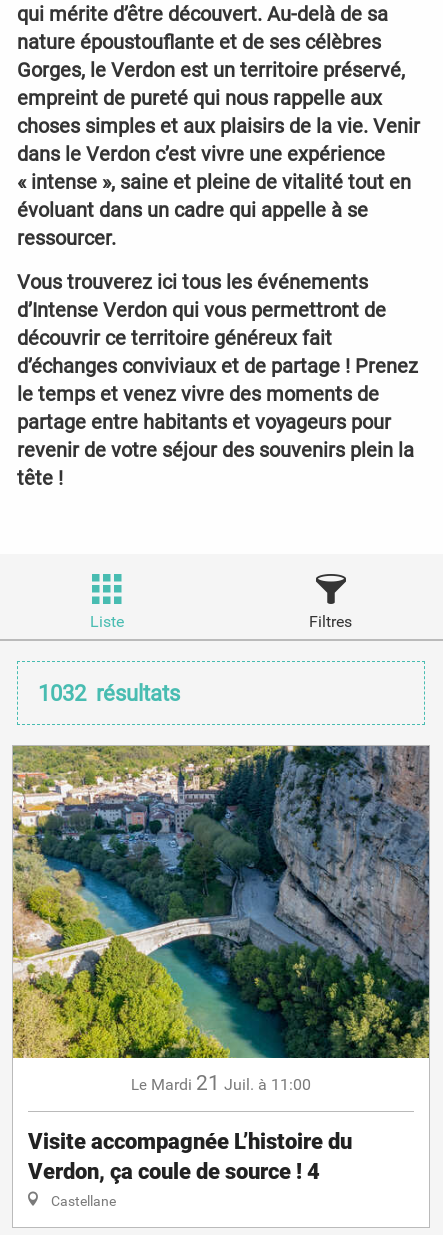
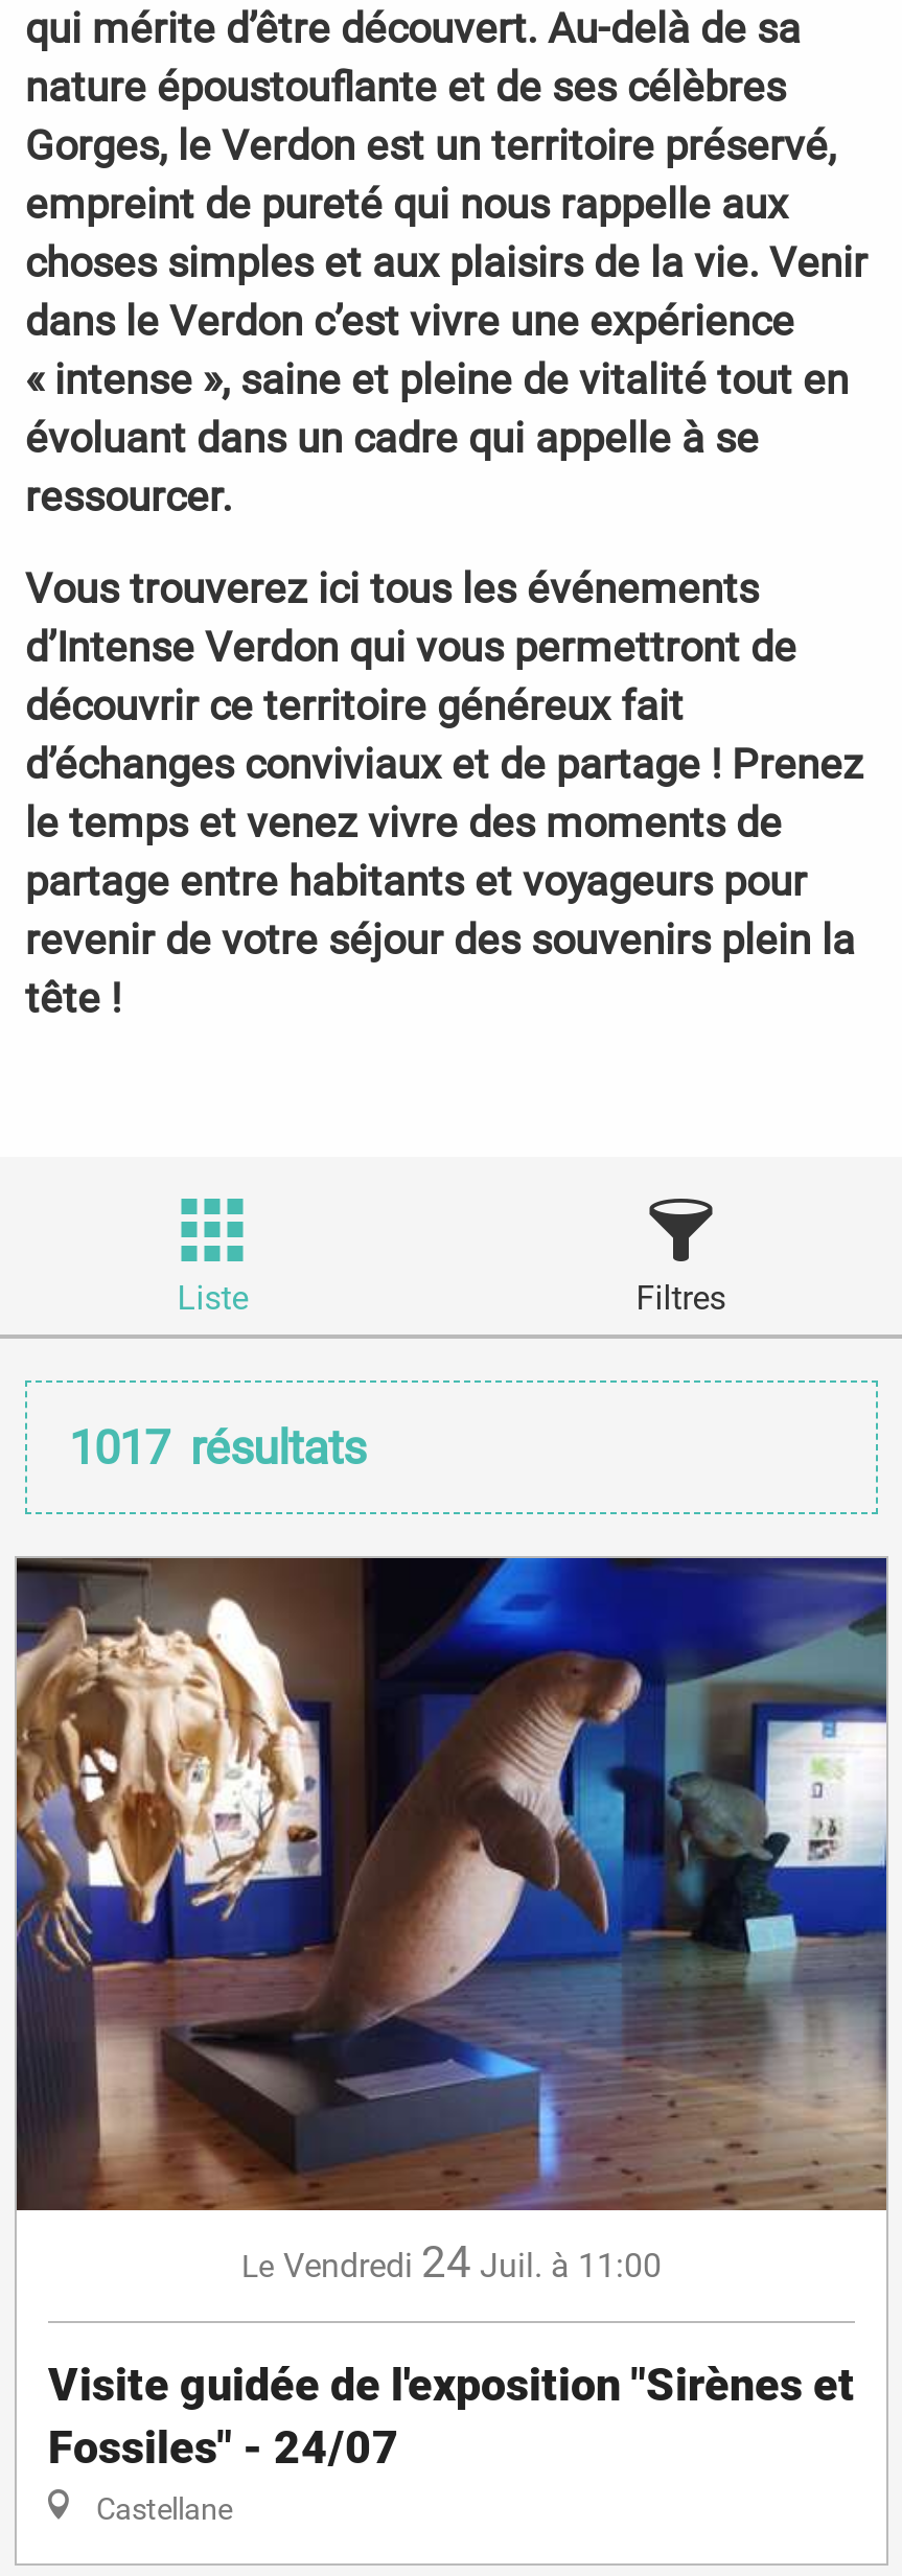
[38,680,180,706] 1032 résultats -> [69,1421,366,1475] 1017 résultats
[12,745,430,1095] [image] | Le Mardi 21 Juil. à 11:00 -> [15,1555,888,2288] [image] | Le Vendredi 24 Juil. à 11:00
[28,1129,352,1184] Visite accompagnée L’histoire du | Verdon, ça coule de source ! 4 -> [48,2359,855,2474] Visite guidée de l'exposition "Sirènes et | Fossiles" - 24/07

